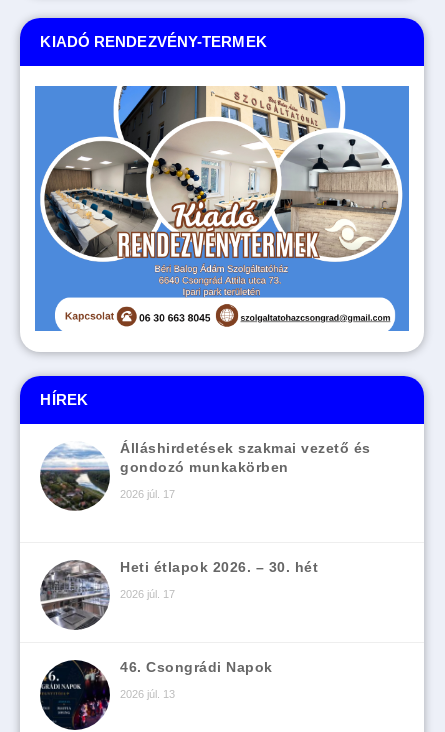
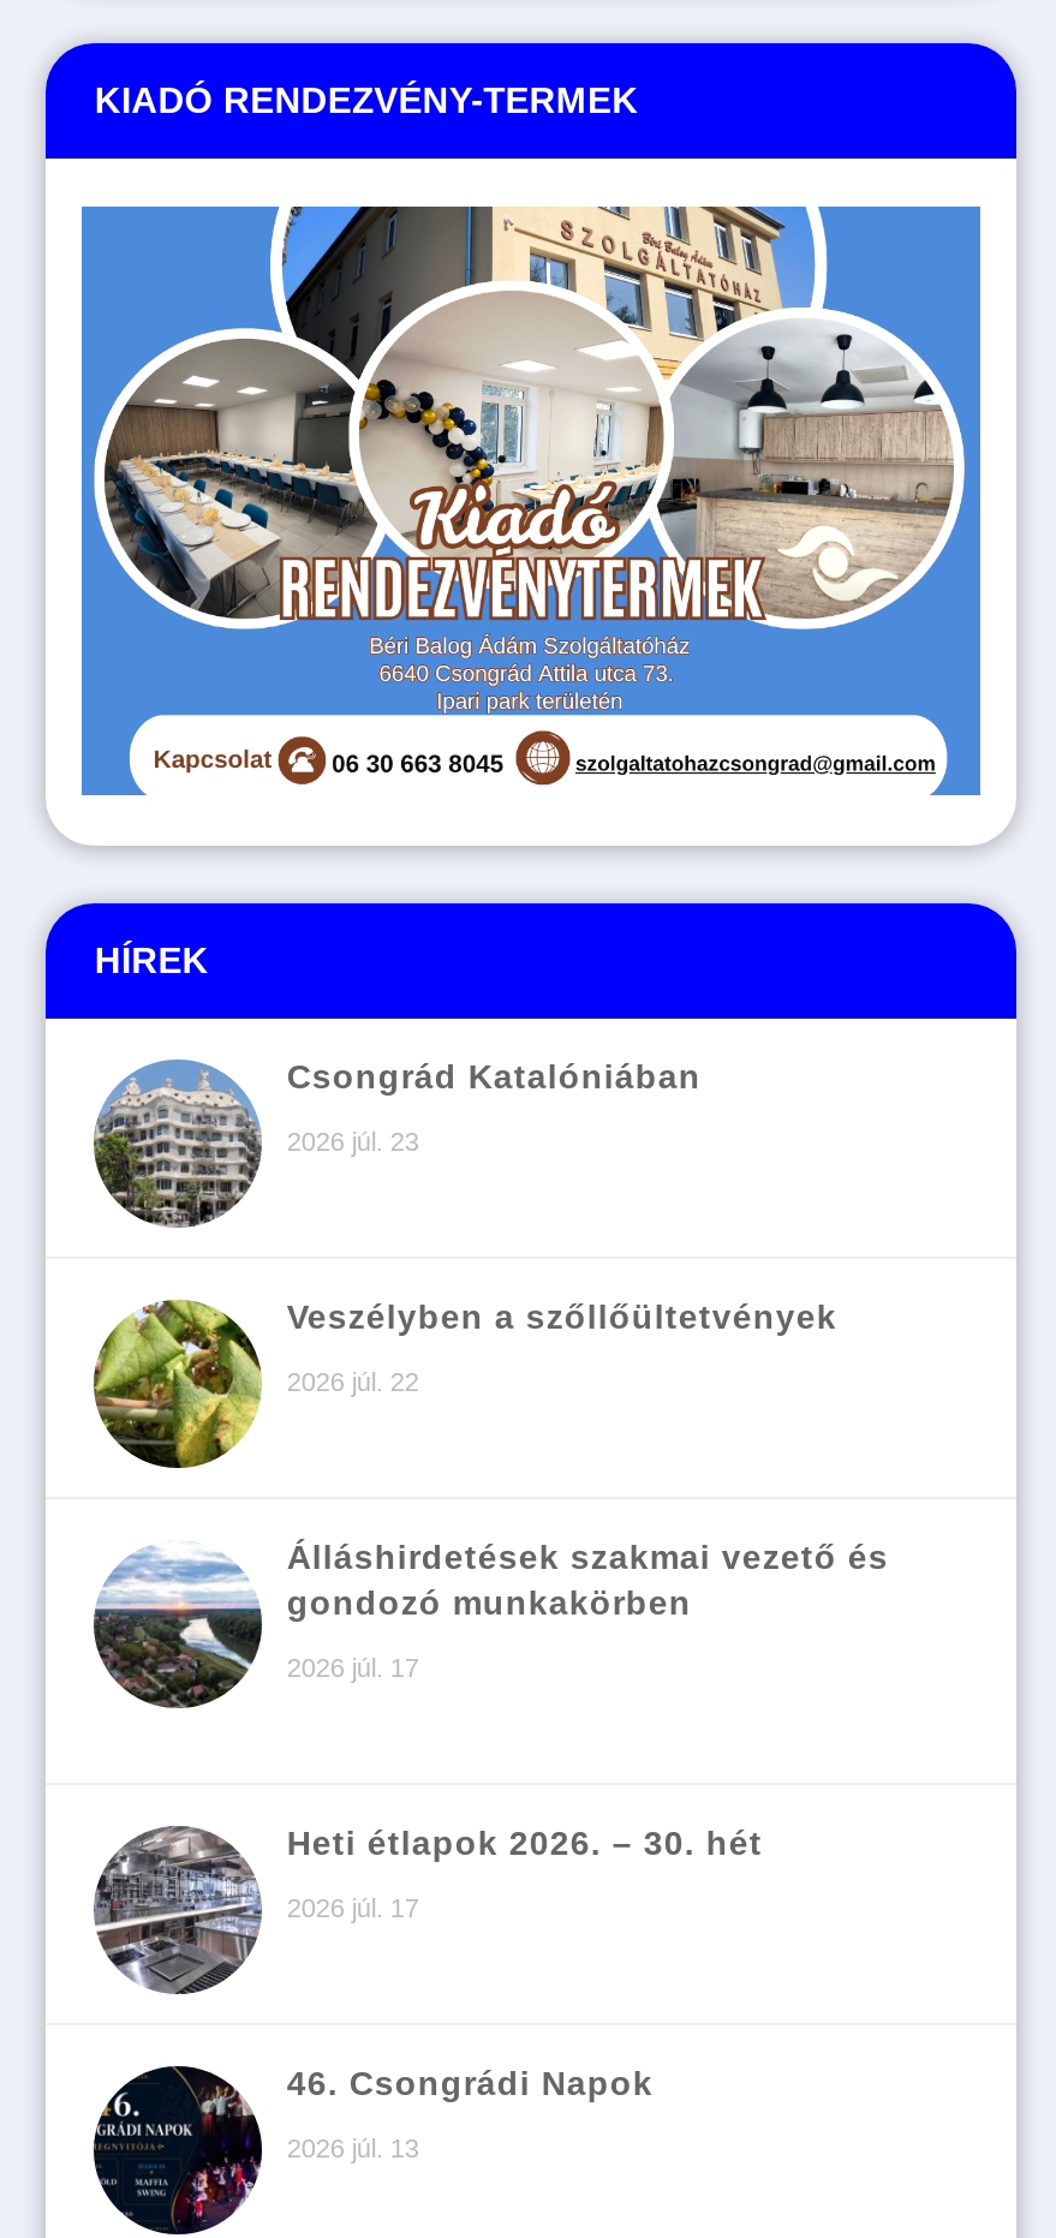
none -> [91,1297,837,1499] [image] | Veszélyben a szőllőültetvények | 2026 júl. 22
none -> [94,1057,701,1228] [image] | Csongrád Katalóniában | 2026 júl. 23

